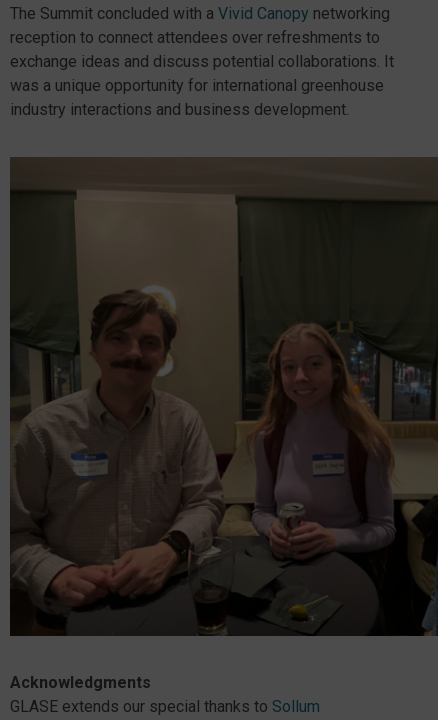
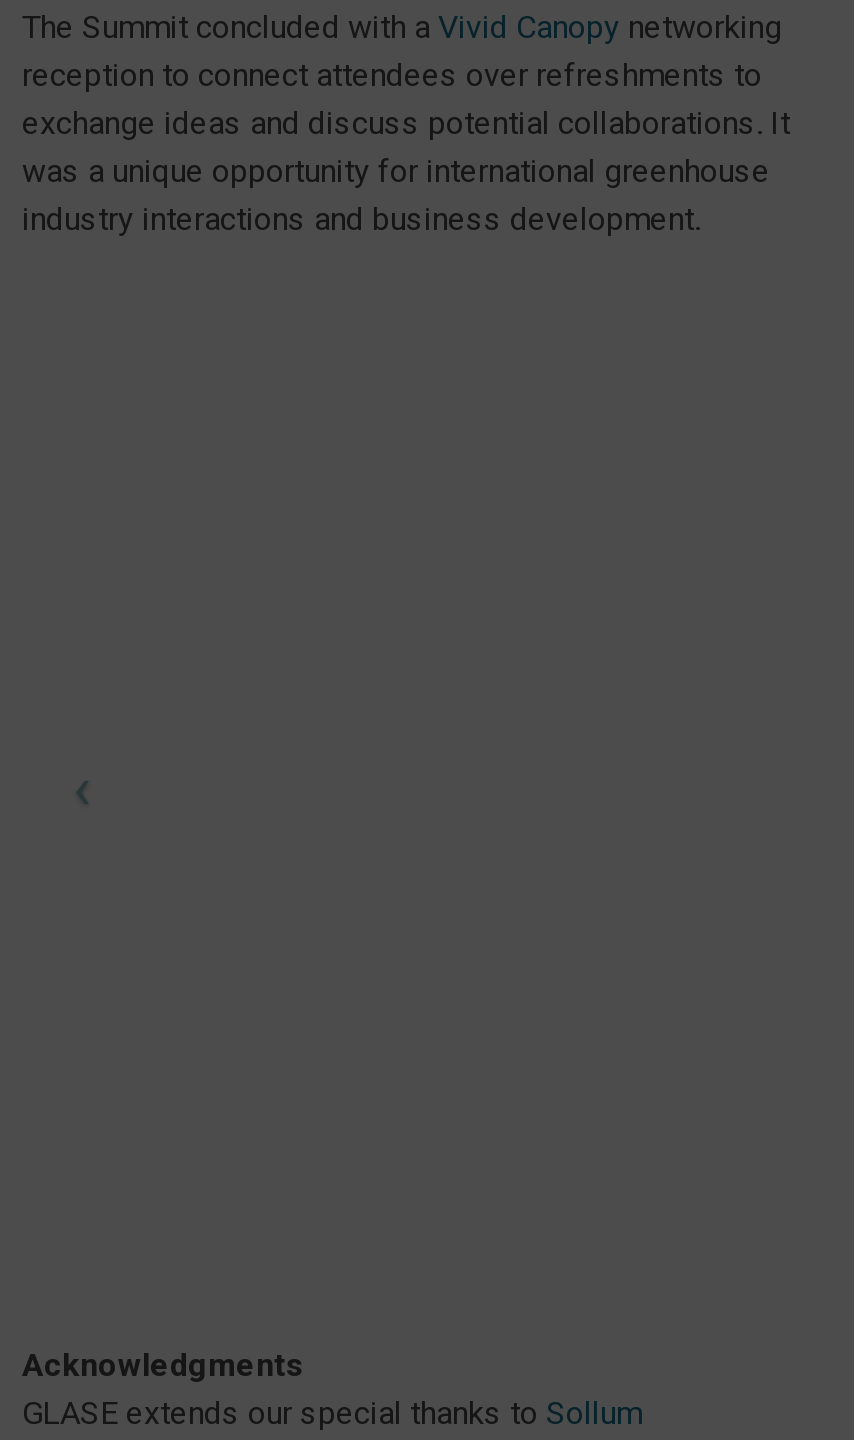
[9,156,435,637] [image] -> none

